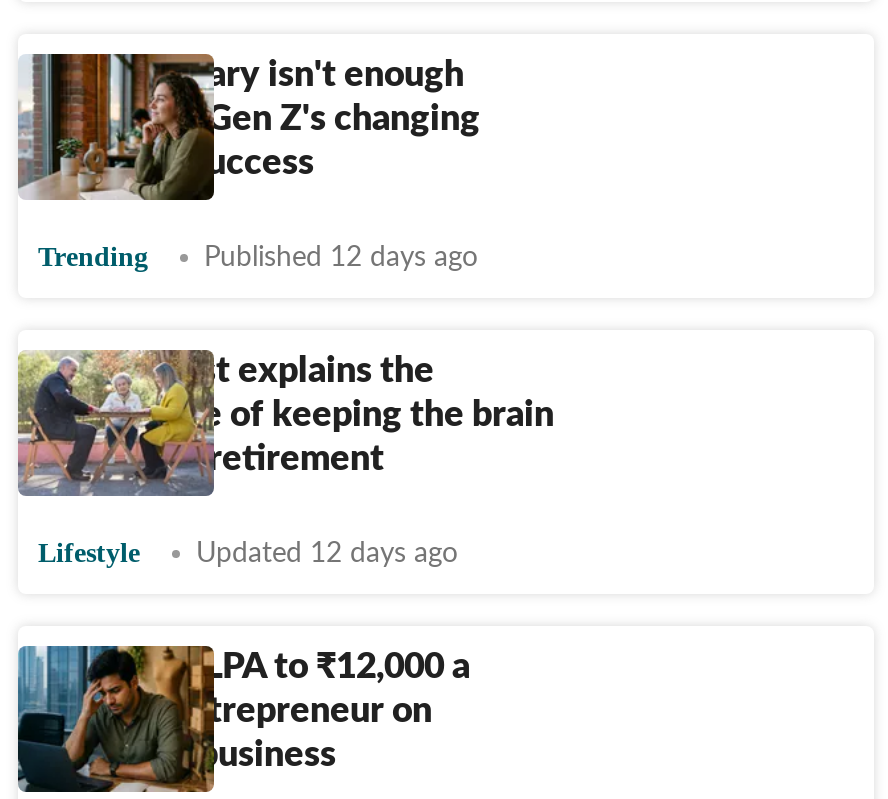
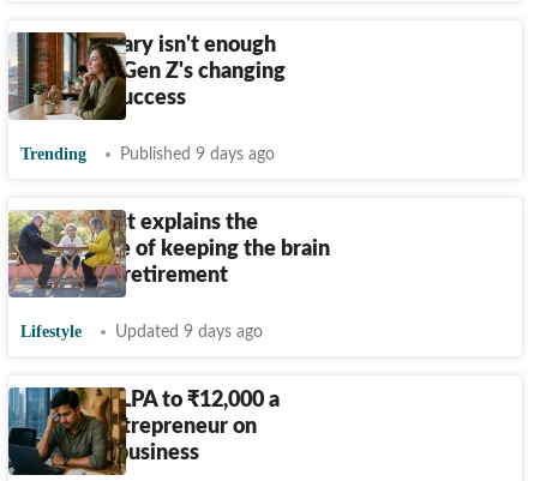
[204,244,478,272] Published 12 days ago -> [120,146,275,163] Published 9 days ago
[196,540,458,568] Updated 12 days ago -> [115,324,263,341] Updated 9 days ago

